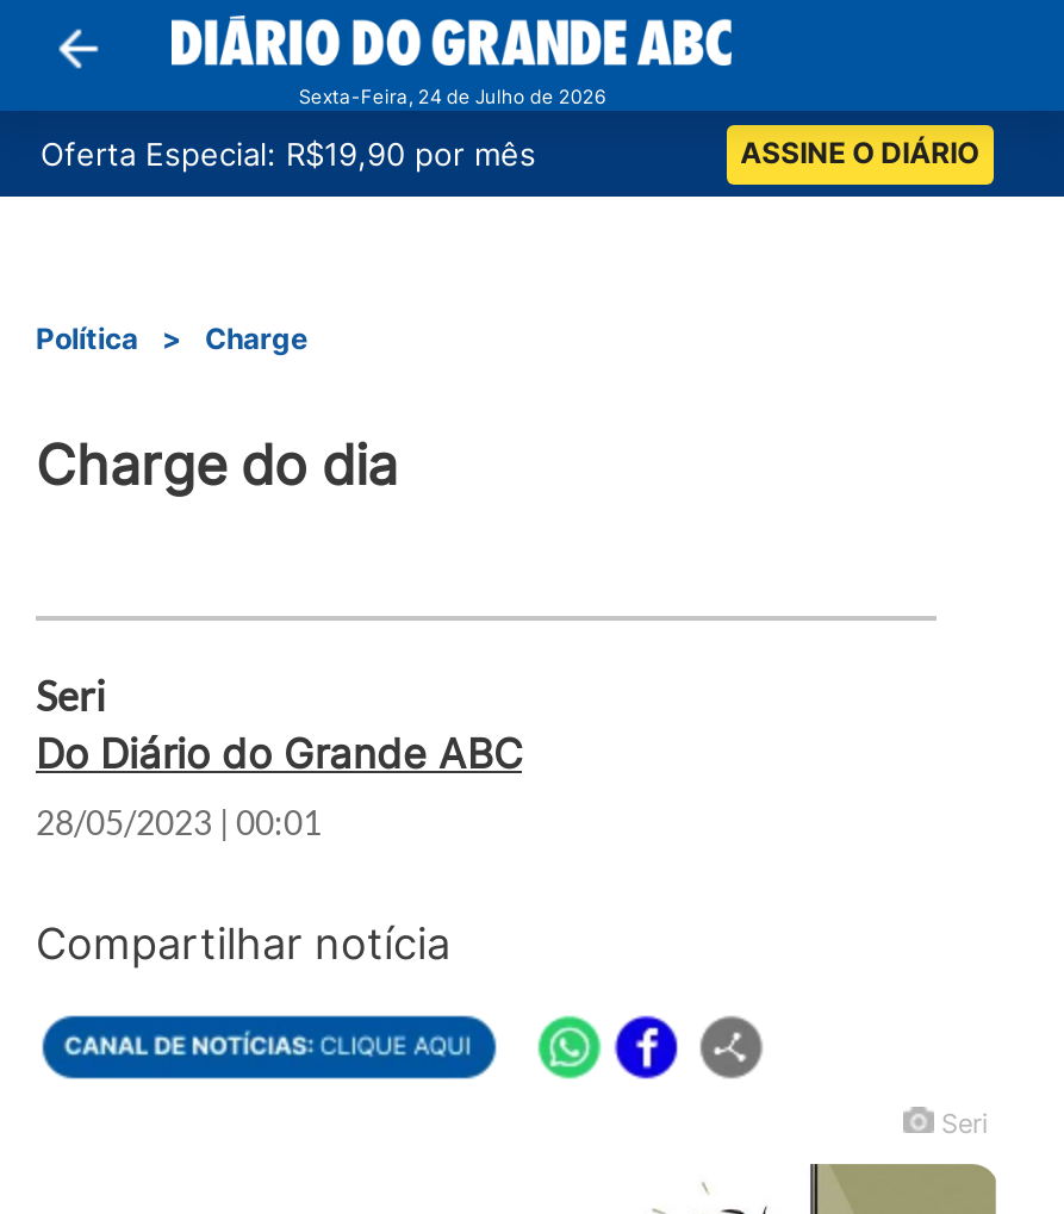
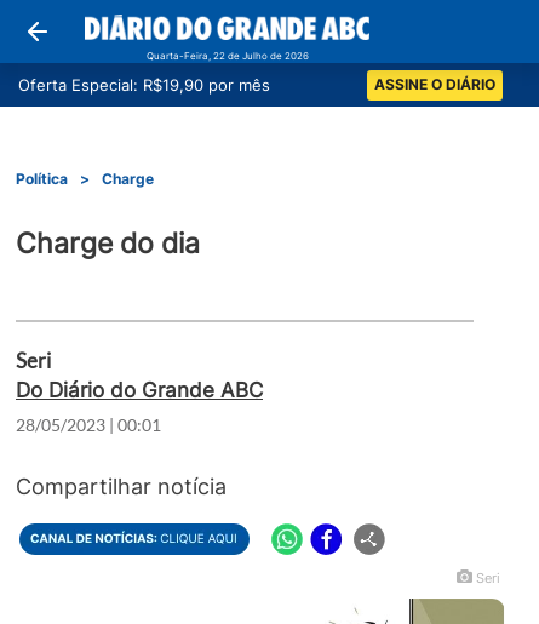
[299,84,606,107] Sexta-Feira, 24 de Julho de 2026 -> [146,49,309,61] Quarta-Feira, 22 de Julho de 2026

